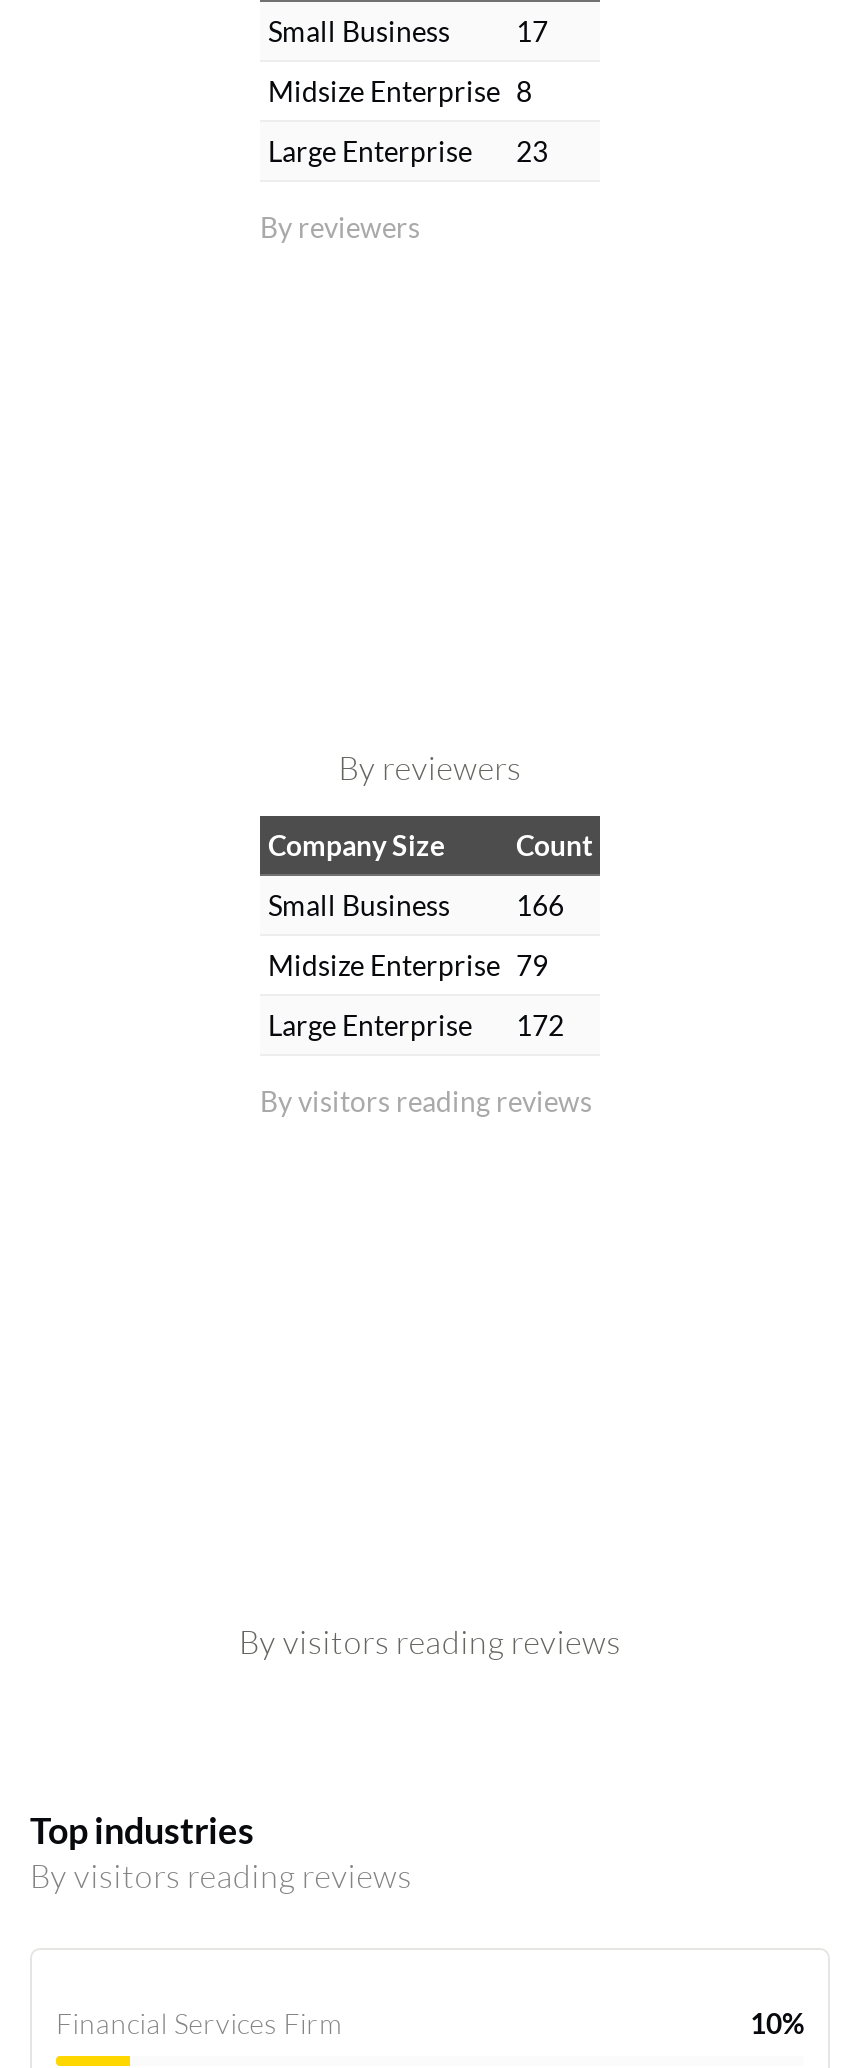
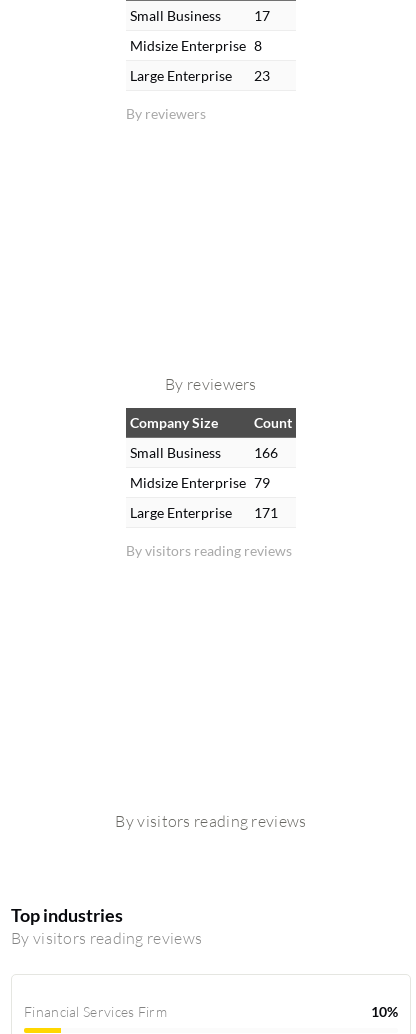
[268,1008,564,1042] Large Enterprise 172 -> [130,504,278,521] Large Enterprise 171

